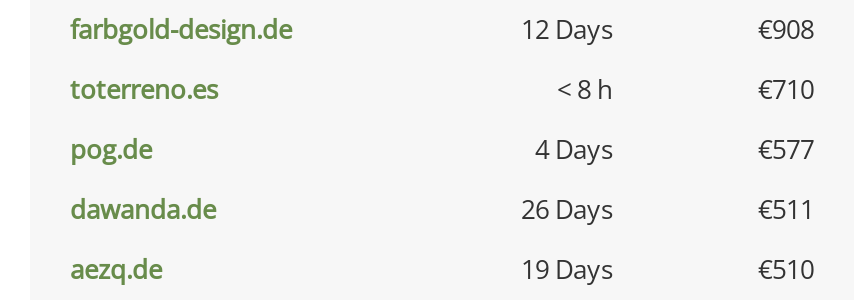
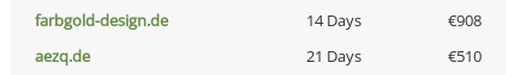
[521,11,613,47] 12 Days -> [306,10,361,31] 14 Days
[70,71,814,227] toterreno.es | < 8 h | €710 | pog.de | 4 Days | €577 | dawanda.de | 26 Days | €511 -> none
[521,251,613,287] 19 Days -> [306,45,361,67] 21 Days

